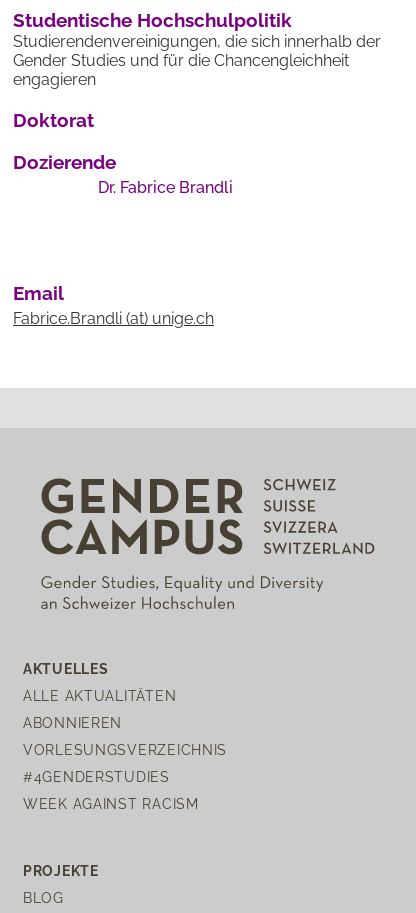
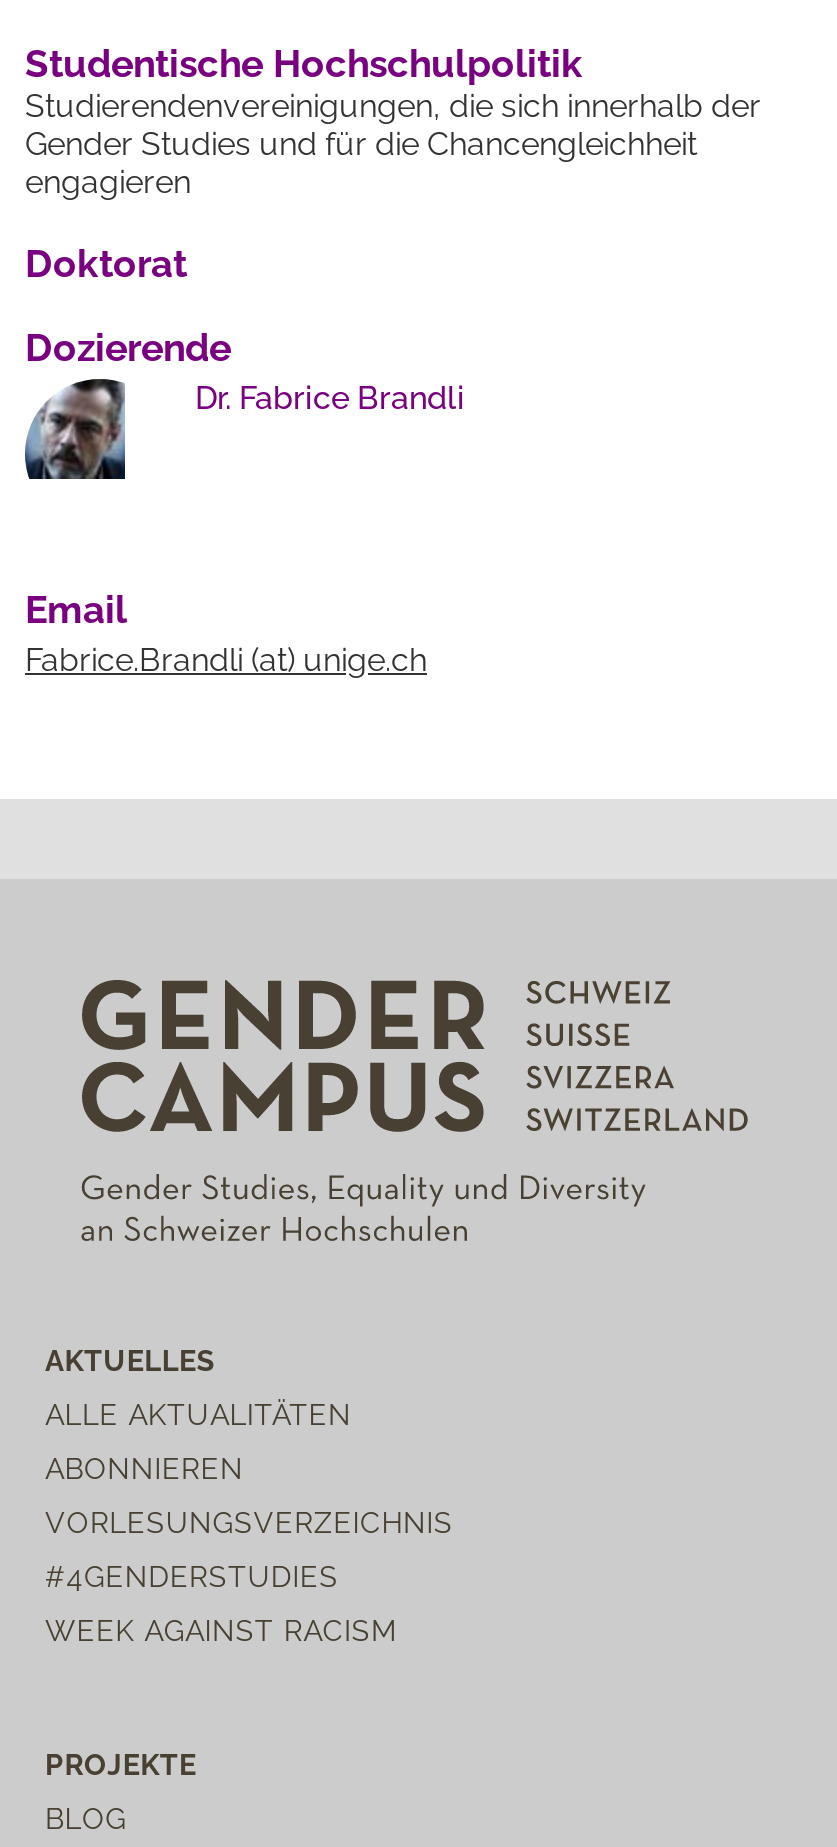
none -> [23,377,127,481] [image]

